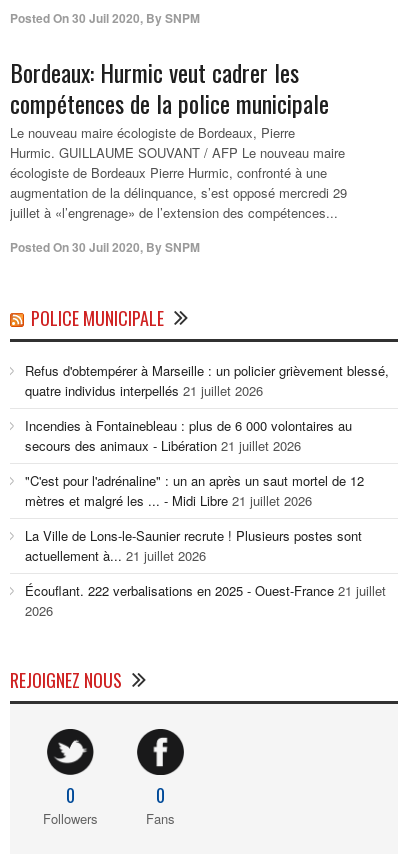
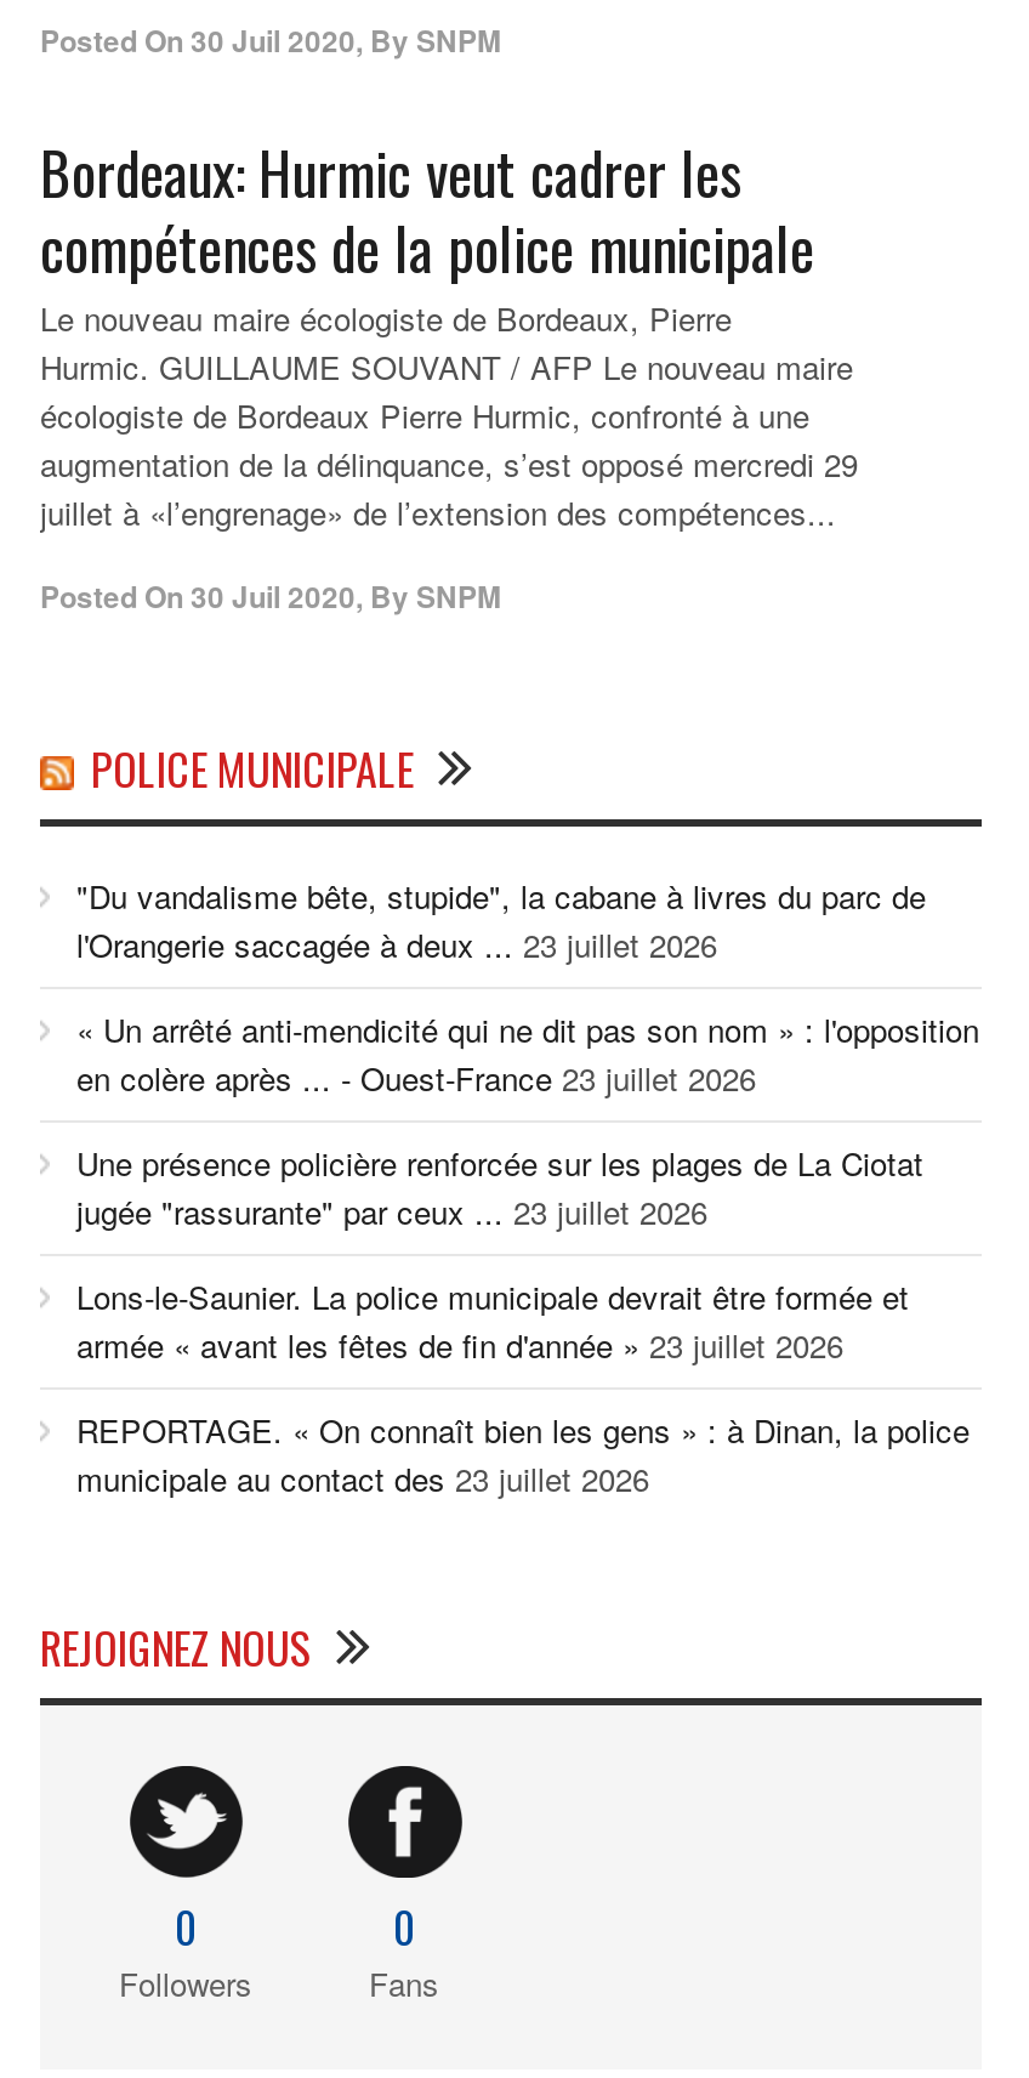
[25,361,389,400] Refus d'obtempérer à Marseille : un policier grièvement blessé, | quatre individus interpellés 21 juillet 2026 -> [76,873,926,968] "Du vandalisme bête, stupide", la cabane à livres du parc de | l'Orangerie saccagée à deux ... 23 juillet 2026
[25,416,352,455] Incendies à Fontainebleau : plus de 6 000 volontaires au | secours des animaux - Libération 21 juillet 2026 -> [76,1007,979,1101] « Un arrêté anti-mendicité qui ne dit pas son nom » : l'opposition | en colère après ... - Ouest-France 23 juillet 2026
[25,471,364,510] "C'est pour l'adrénaline" : un an après un saut mortel de 12 | mètres et malgré les ... - Midi Libre 21 juillet 2026 -> [76,1140,923,1235] Une présence policière renforcée sur les plages de La Ciotat | jugée "rassurante" par ceux ... 23 juillet 2026
[25,526,362,565] La Ville de Lons-le-Saunier recrute ! Plusieurs postes sont | actuellement à... 21 juillet 2026 -> [76,1274,909,1368] Lons-le-Saunier. La police municipale devrait être formée et | armée « avant les fêtes de fin d'année » 23 juillet 2026
[25,581,386,620] Écouflant. 222 verbalisations en 2025 - Ouest-France 21 juillet | 2026 -> [76,1407,970,1502] REPORTAGE. « On connaît bien les gens » : à Dinan, la police | municipale au contact des 23 juillet 2026

